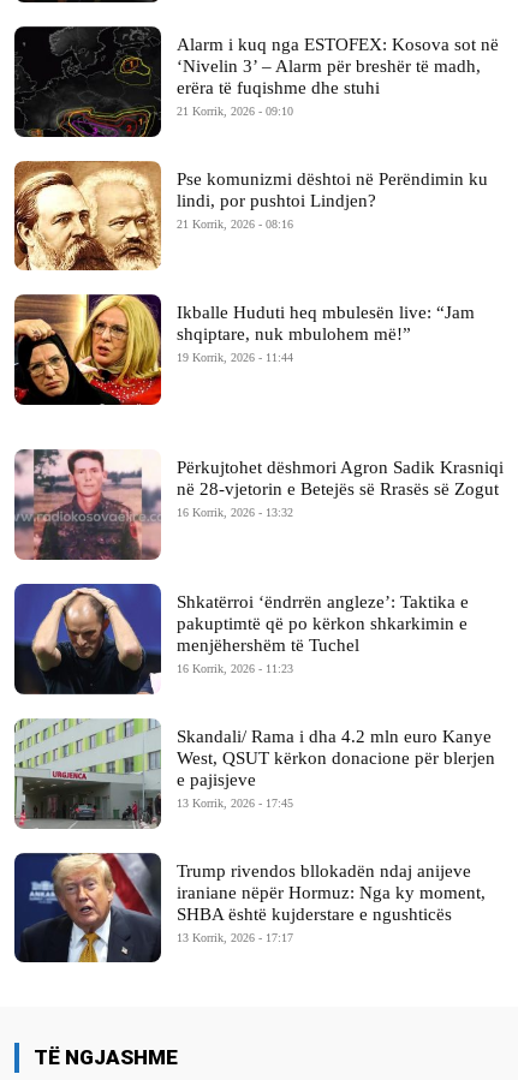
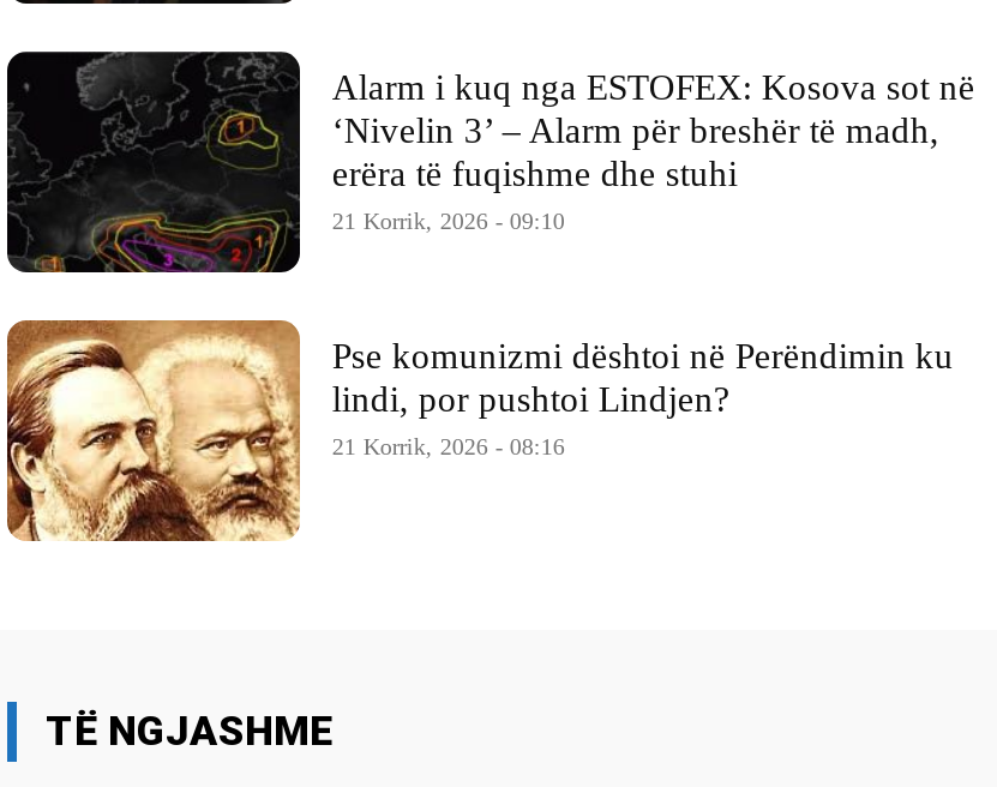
[13,293,475,406] [image] | Ikballe Huduti heq mbulesën live: “Jam | shqiptare, nuk mbulohem më!” | 19 Korrik, 2026 - 11:44 -> none
[13,448,504,561] [image] | Përkujtohet dëshmori Agron Sadik Krasniqi | në 28-vjetorin e Betejës së Rrasës së Zogut | 16 Korrik, 2026 - 13:32 -> none
[13,583,469,694] [image] | Shkatërroi ‘ëndrrën angleze’: Taktika e | pakuptimtë që po kërkon shkarkimin e | menjëhershëm të Tuchel | 16 Korrik, 2026 - 11:23 -> none
[13,718,496,829] [image] | Skandali/ Rama i dha 4.2 mln euro Kanye | West, QSUT kërkon donacione për blerjen | e pajisjeve | 13 Korrik, 2026 - 17:45 -> none
[13,852,486,963] [image] | Trump rivendos bllokadën ndaj anijeve | iraniane nëpër Hormuz: Nga ky moment, | SHBA është kujderstare e ngushticës | 13 Korrik, 2026 - 17:17 -> none

